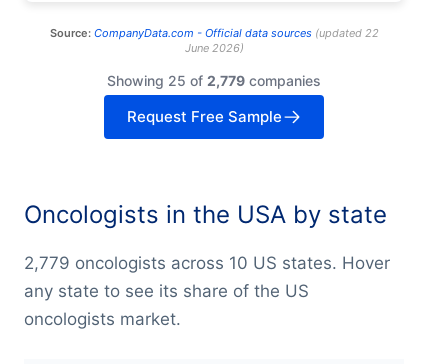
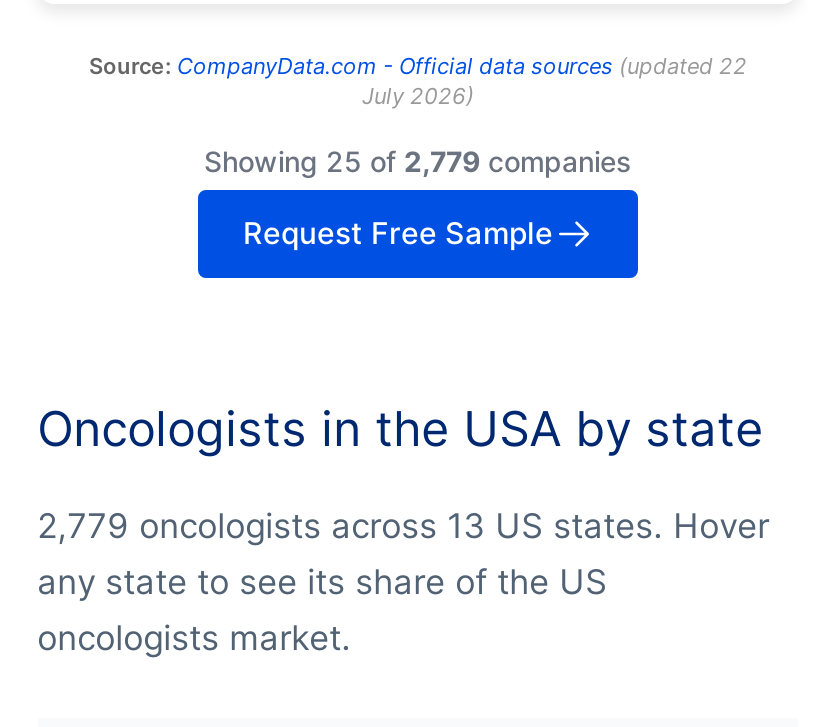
[184,41,243,55] June 2026) -> [362,81,474,109] July 2026)
[24,253,390,273] 2,779 oncologists across 10 US states. Hover -> [37,506,769,546] 2,779 oncologists across 13 US states. Hover

